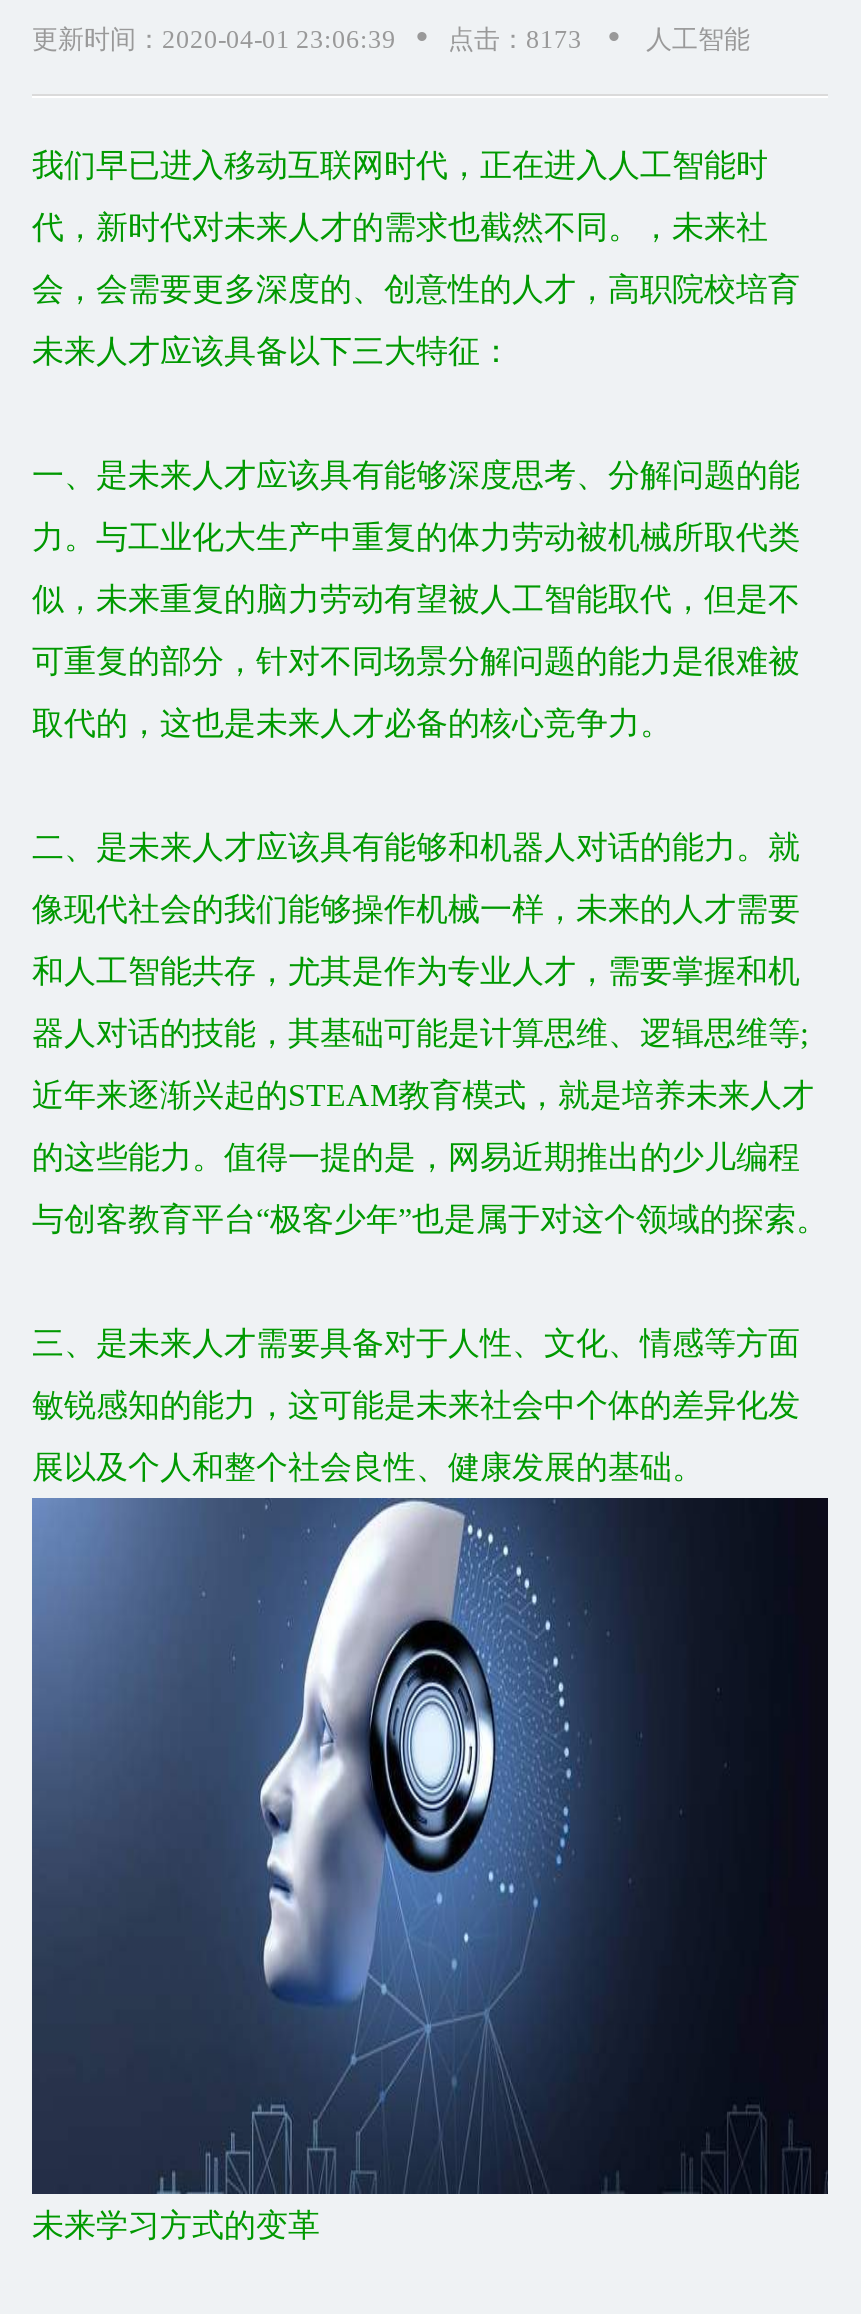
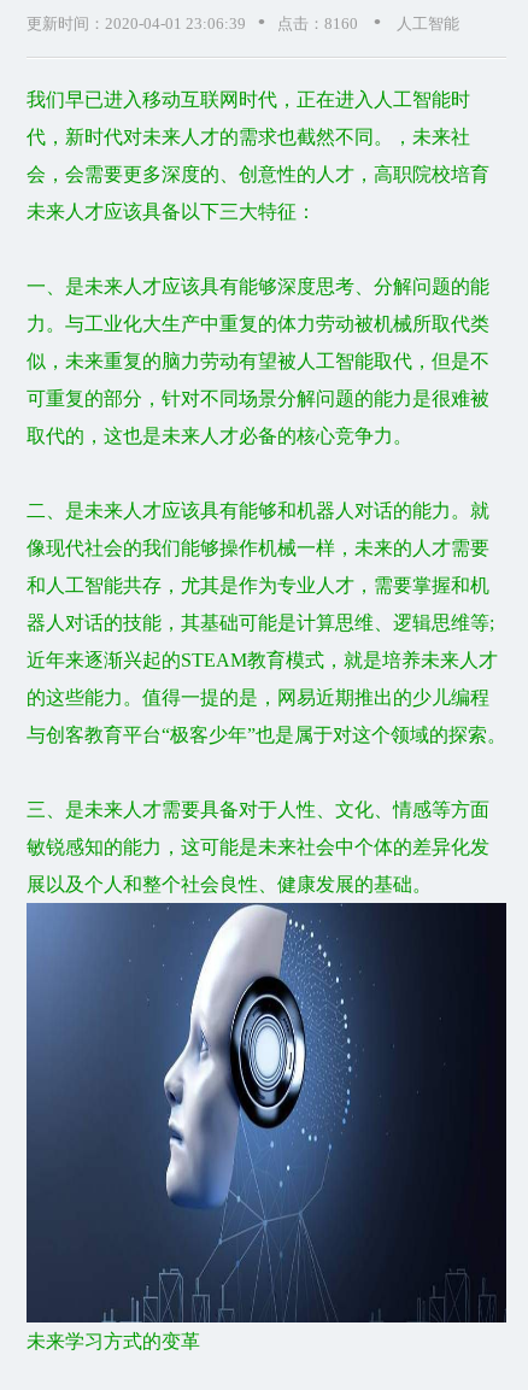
[448,24,588,54] 点击：8173 -> [277,14,362,33] 点击：8160

